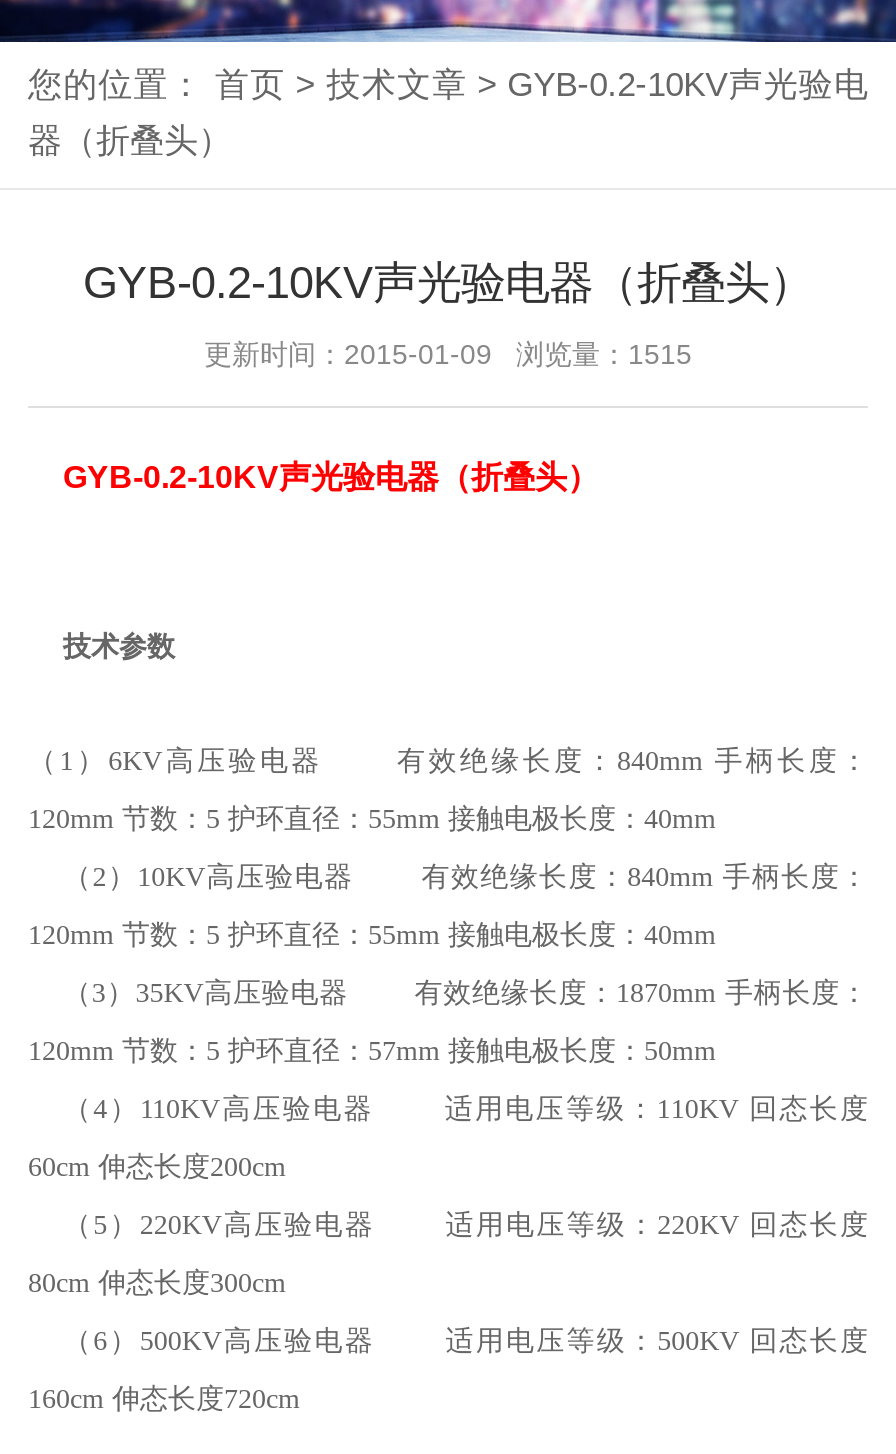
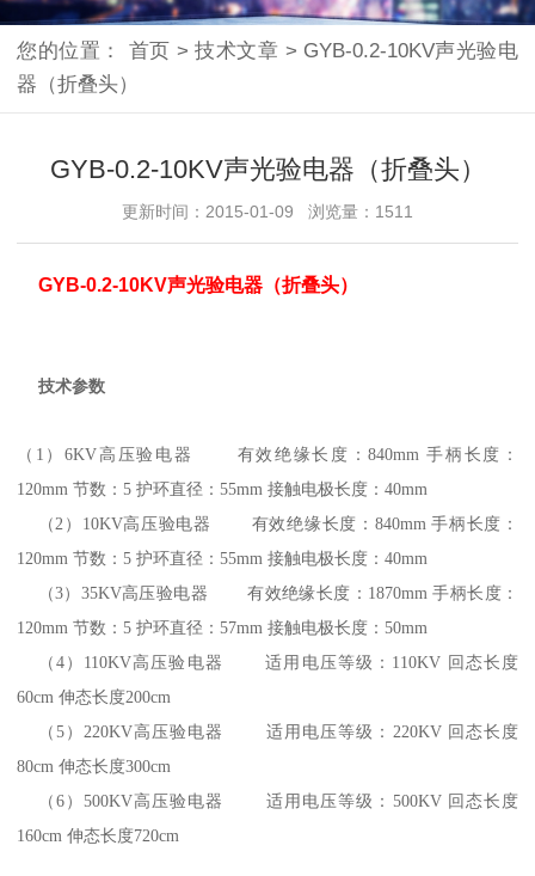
[204,339,692,371] 更新时间：2015-01-09 浏览量：1515 -> [122,202,413,221] 更新时间：2015-01-09 浏览量：1511

